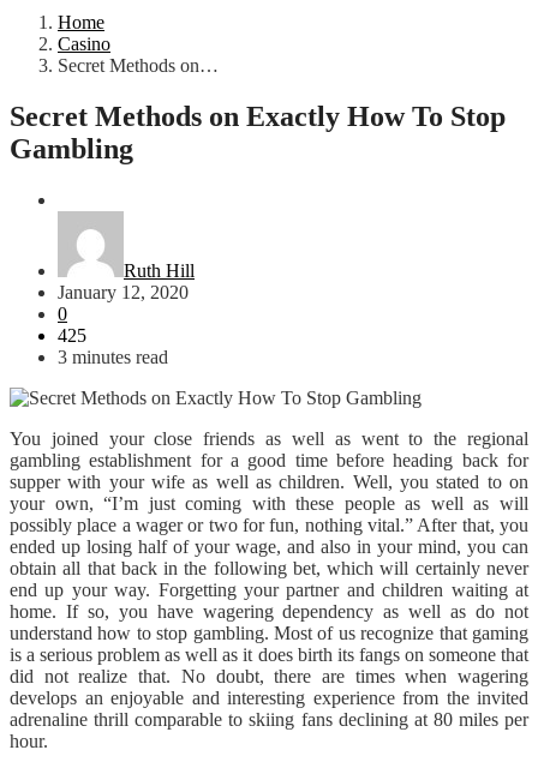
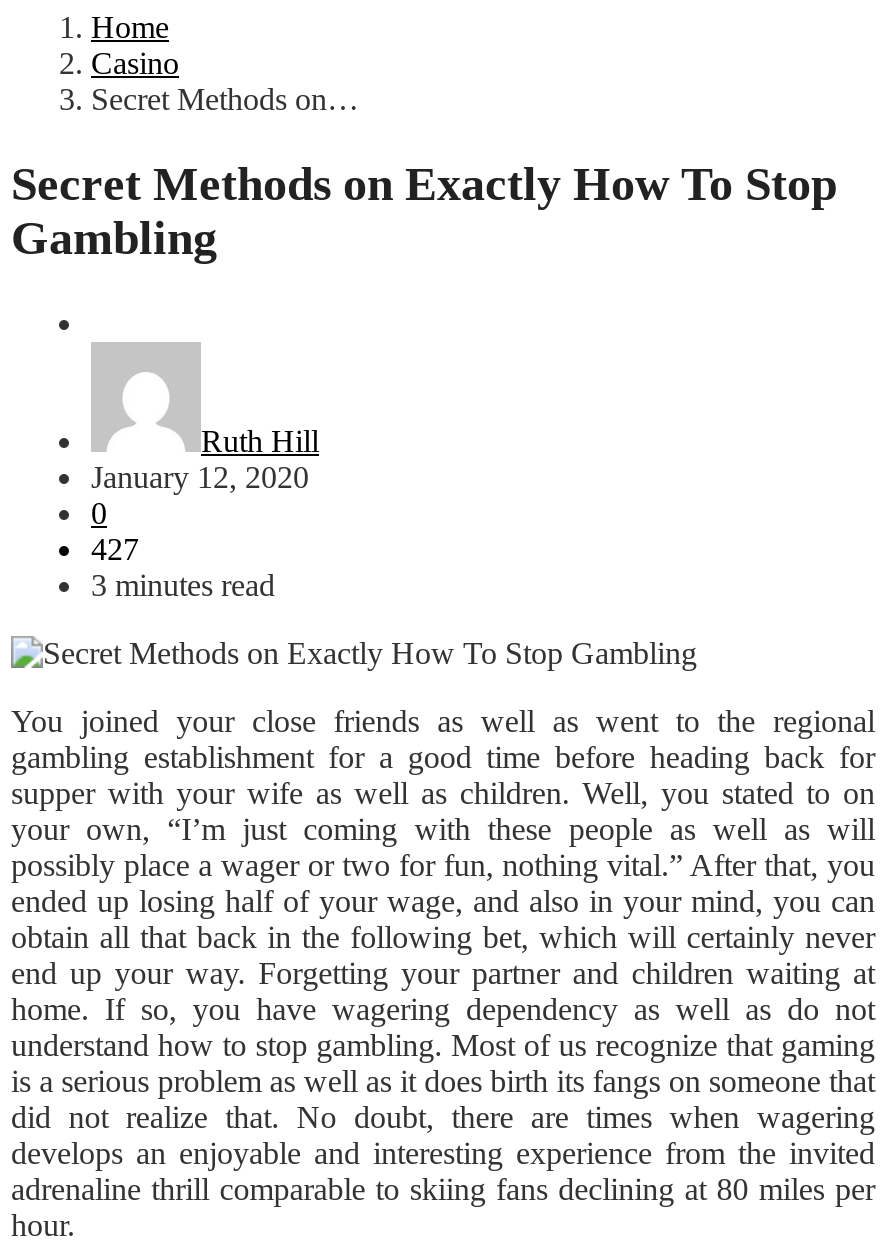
[58,325,86,345] 425 -> [91,532,139,566] 427

